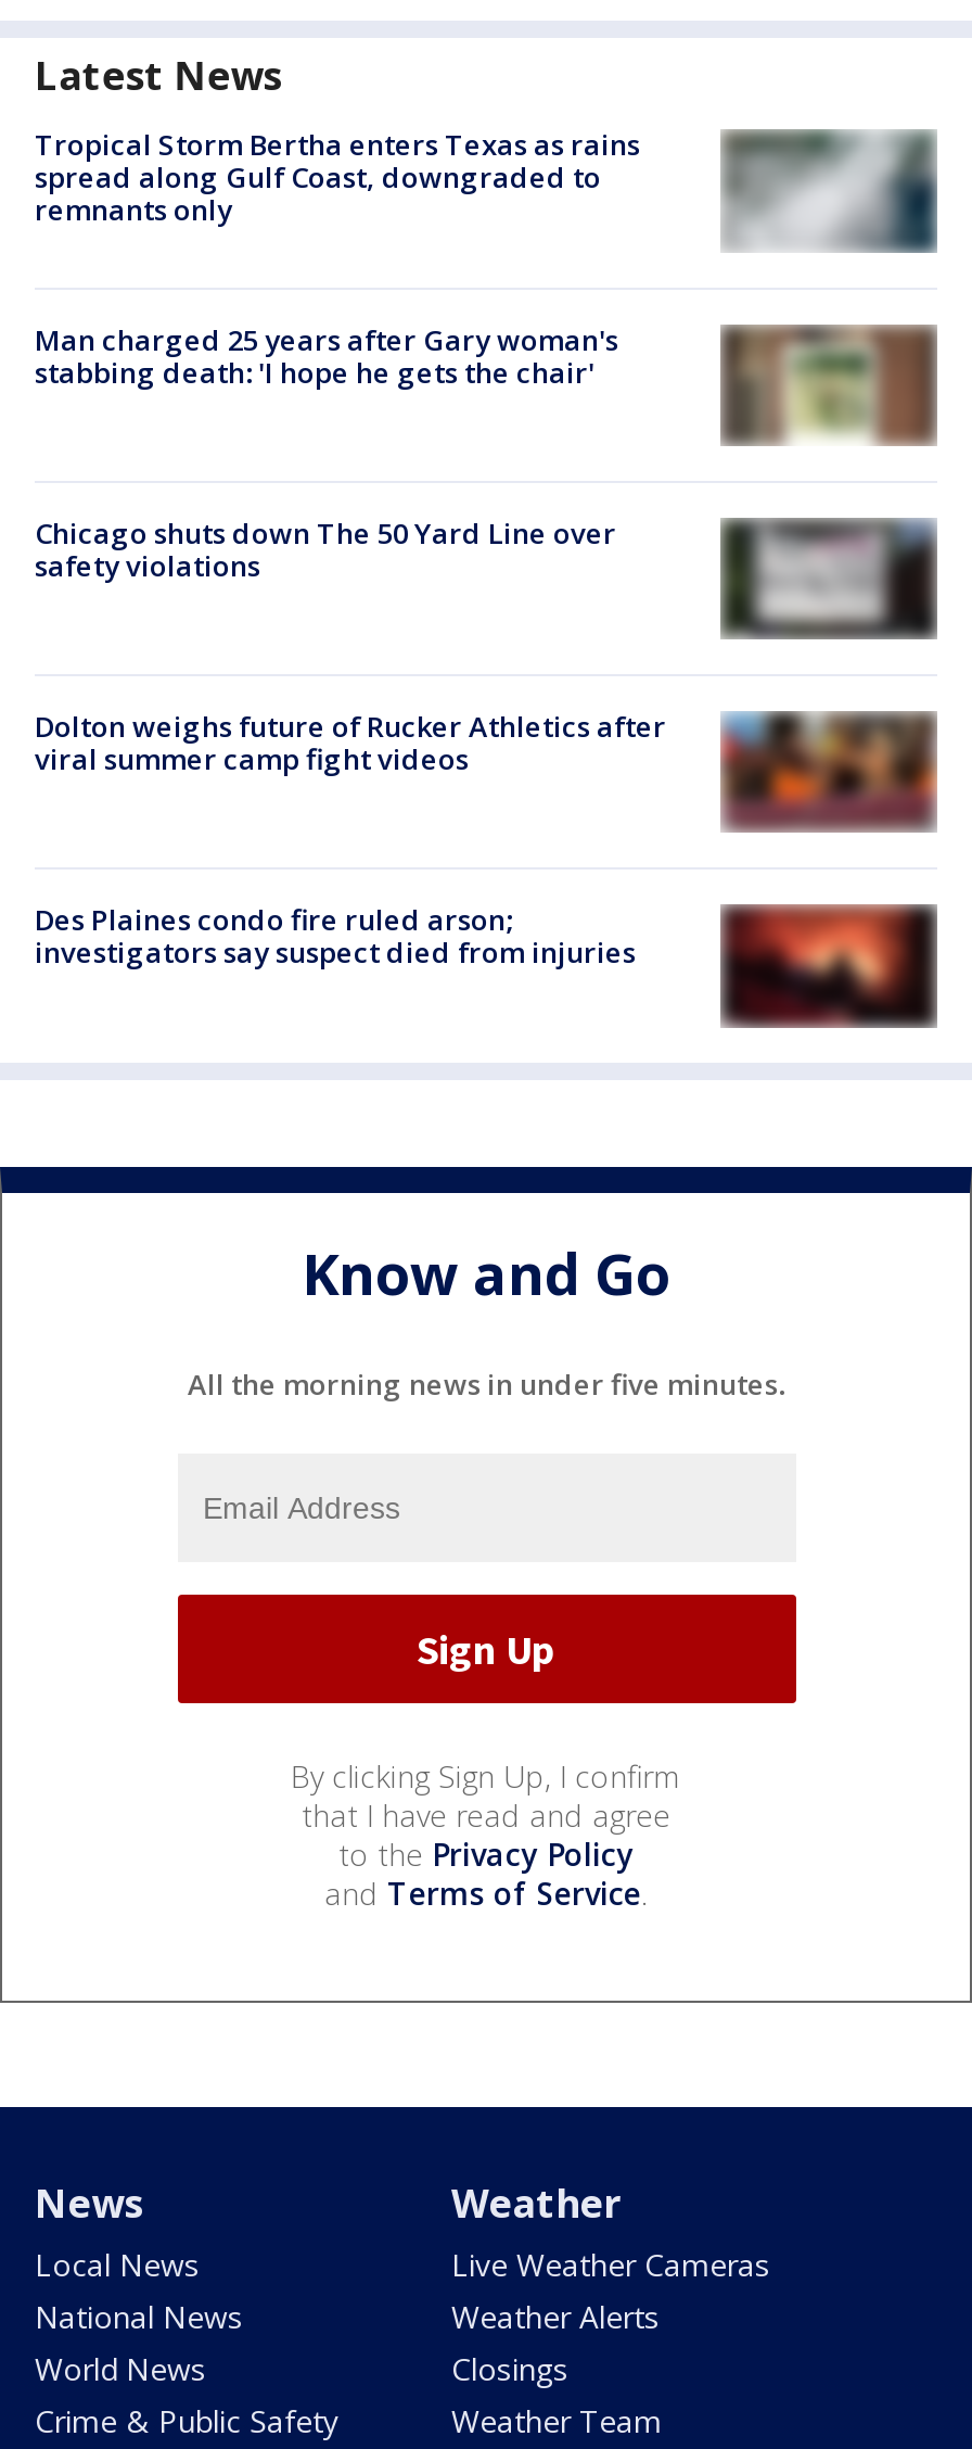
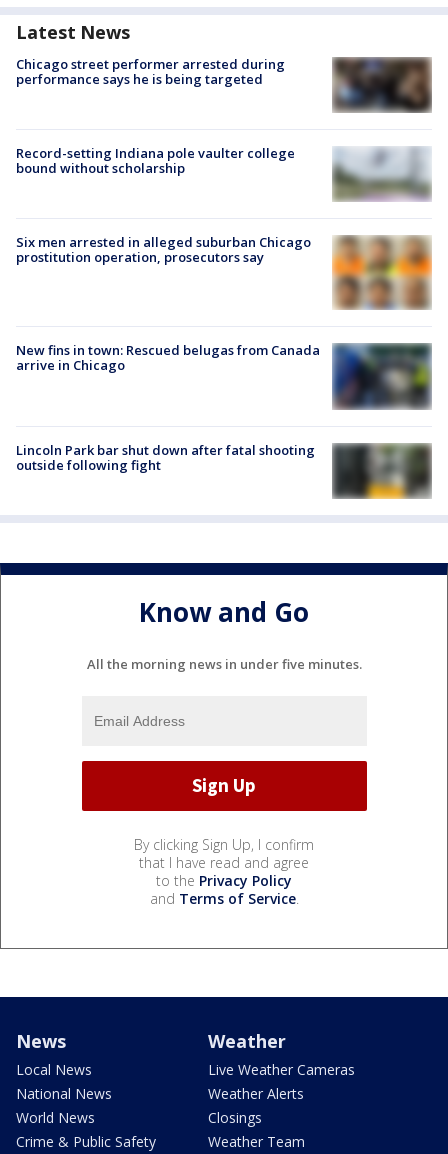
[35,125,640,230] Tropical Storm Bertha enters Texas as rains | spread along Gulf Coast, downgraded to | remnants only -> [16,55,285,88] Chicago street performer arrested during | performance says he is being targeted
[725,130,937,254] [image] -> [337,57,432,113] [image]
[35,319,618,391] Man charged 25 years after Gary woman's | stabbing death: 'I hope he gets the chair' -> [16,144,295,177] Record-setting Indiana pole vaulter college | bound without scholarship
[722,323,937,445] [image] -> [333,147,431,202] [image]
[35,513,616,584] Chicago shuts down The 50 Yard Line over | safety violations -> [16,233,311,266] Six men arrested in alleged suburban Chicago | prostitution operation, prosecutors say
[720,519,937,640] [image] -> [332,236,433,311] [image]
[35,707,937,832] [image] | Dolton weighs future of Rucker Athletics after | viral summer camp fight videos -> [16,341,432,410] [image] | New fins in town: Rescued belugas from Canada | arrive in Chicago
[35,901,636,972] Des Plaines condo fire ruled arson; | investigators say suspect died from injuries -> [16,441,315,474] Lincoln Park bar shut down after fatal shooting | outside following fight
[729,903,933,1029] [image] -> [337,443,430,499] [image]

